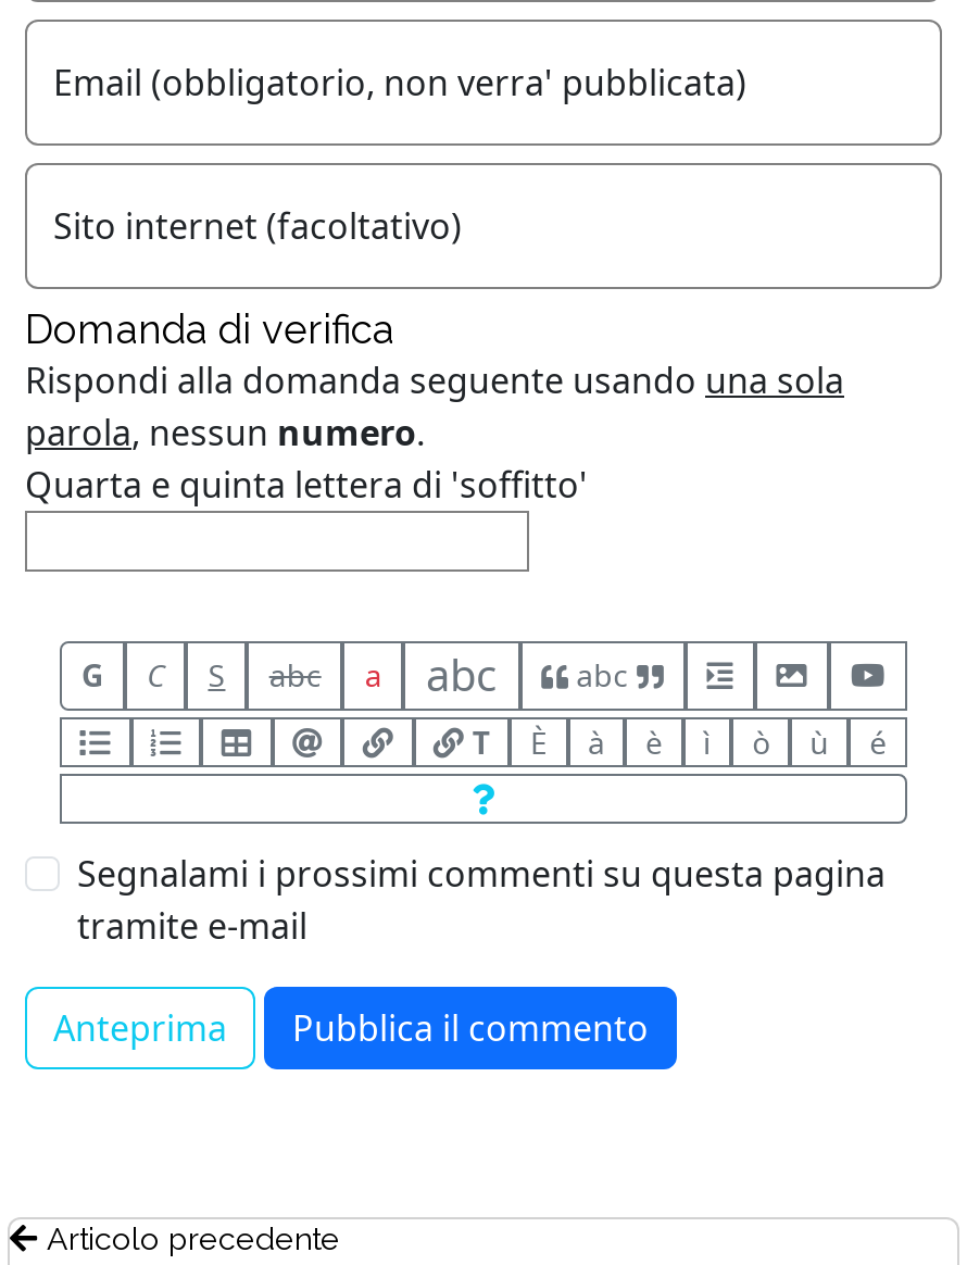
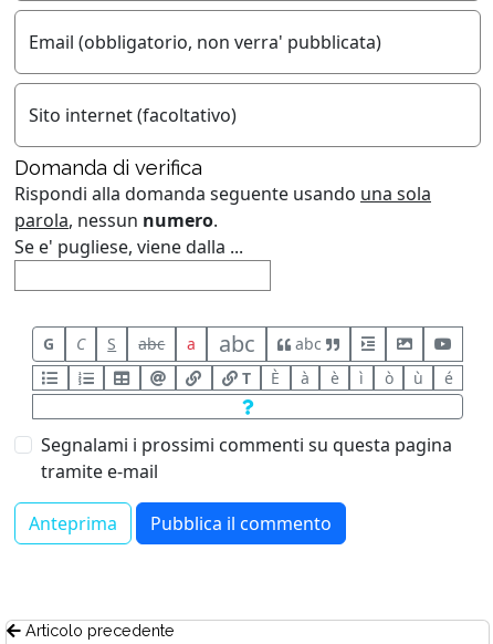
[25,460,588,508] Quarta e quinta lettera di 'soffitto' -> [14,234,243,259] Se e' pugliese, viene dalla ...

